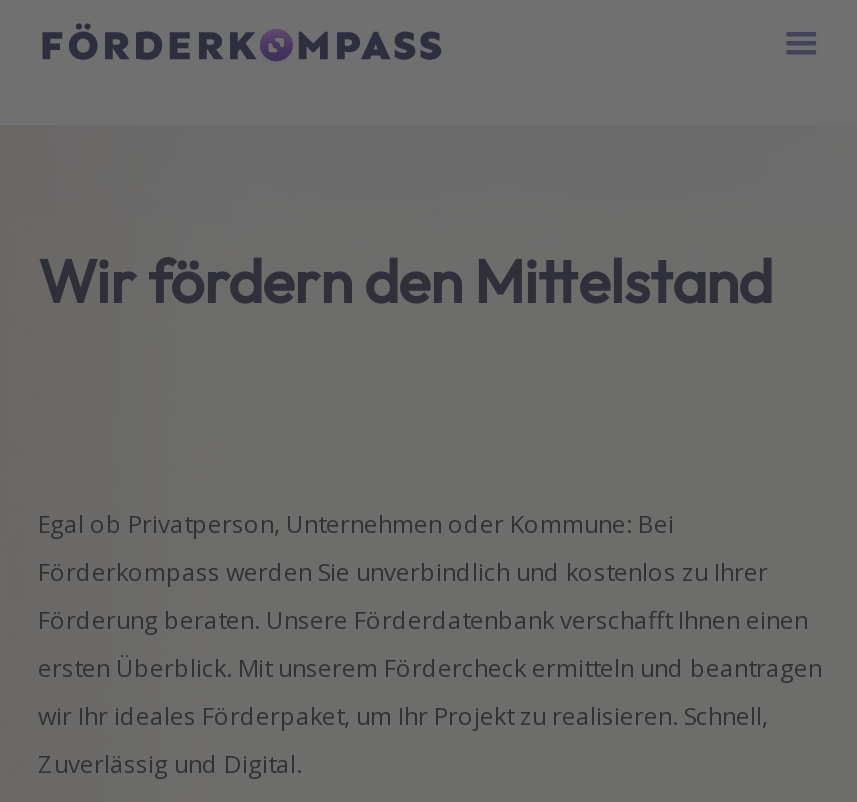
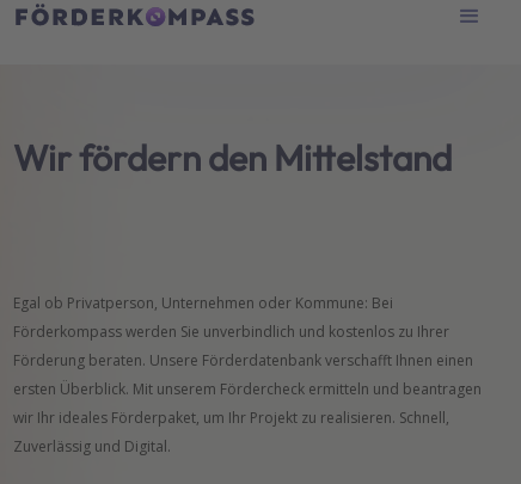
[38,243,352,319] Wir fördern -> [13,135,363,180] Wir fördern den Mittel

